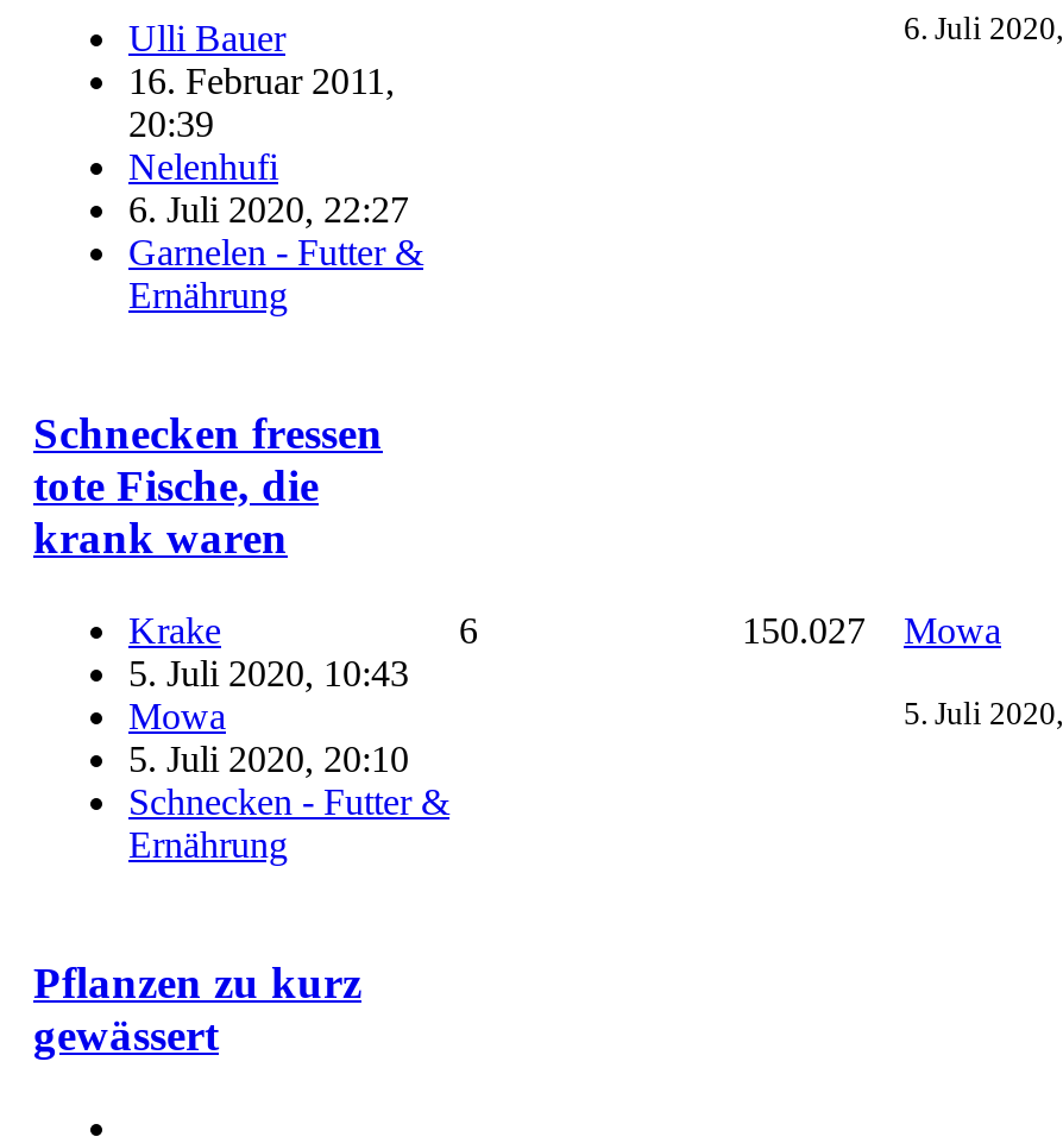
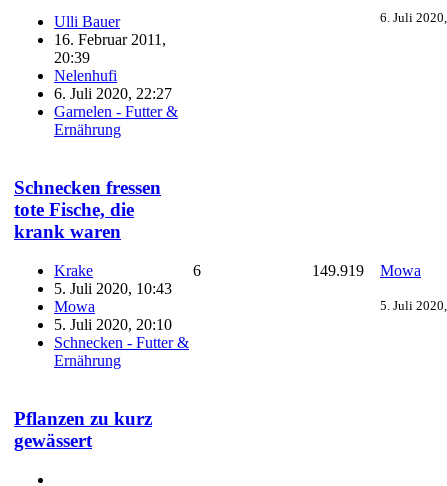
[742,610,1001,651] 150.027 Mowa -> [312,262,421,279] 149.919 Mowa

